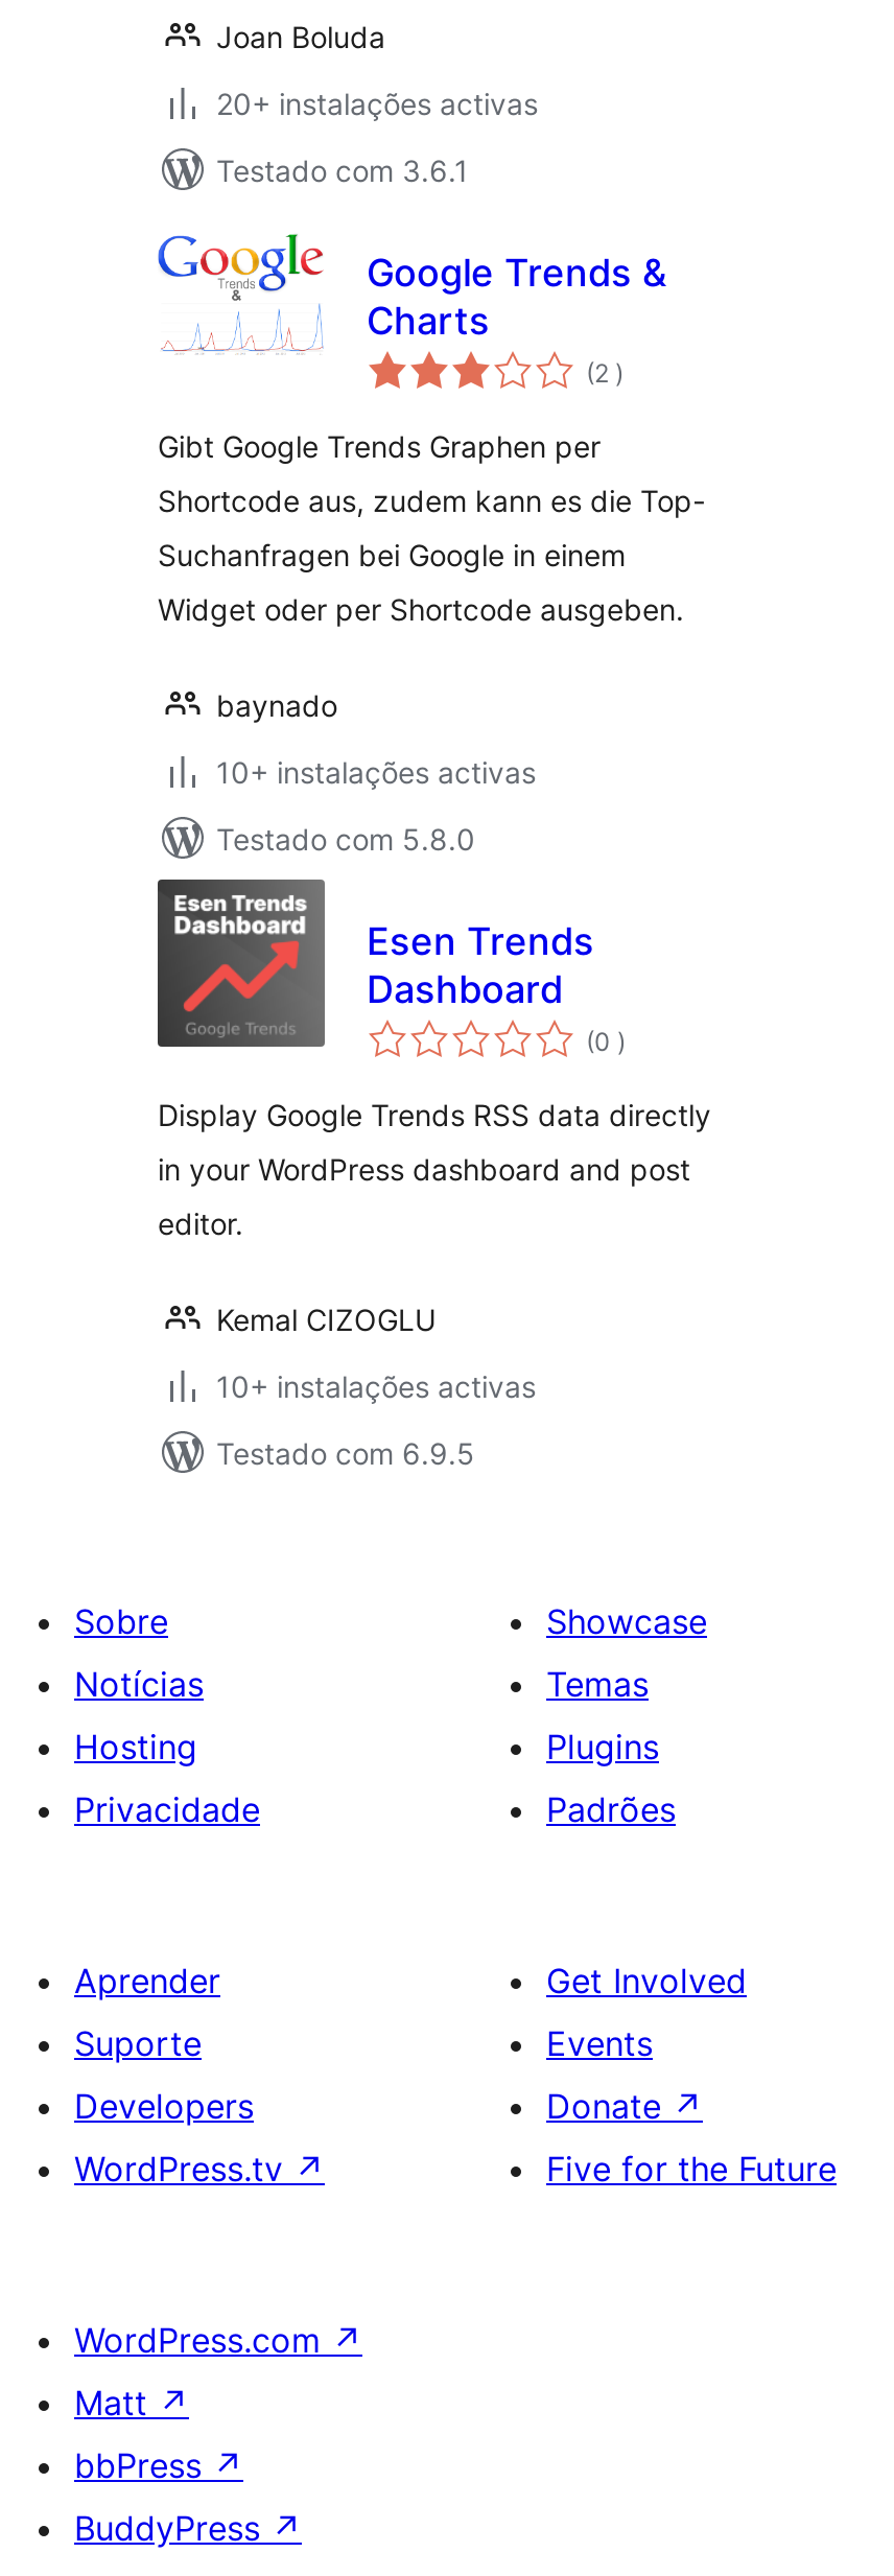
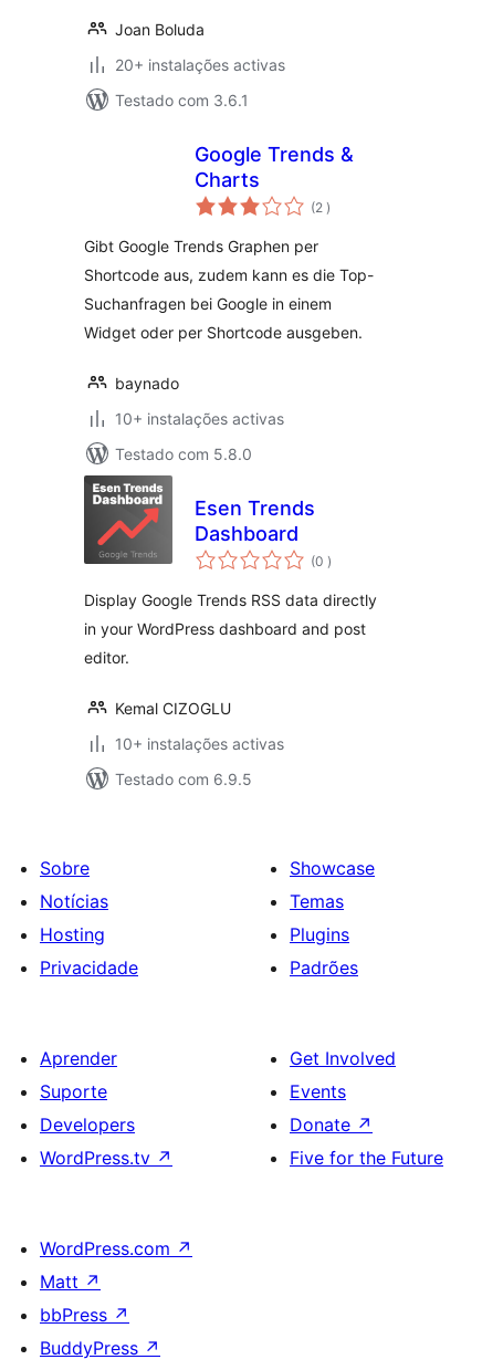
[156,232,325,353] [image] -> none

